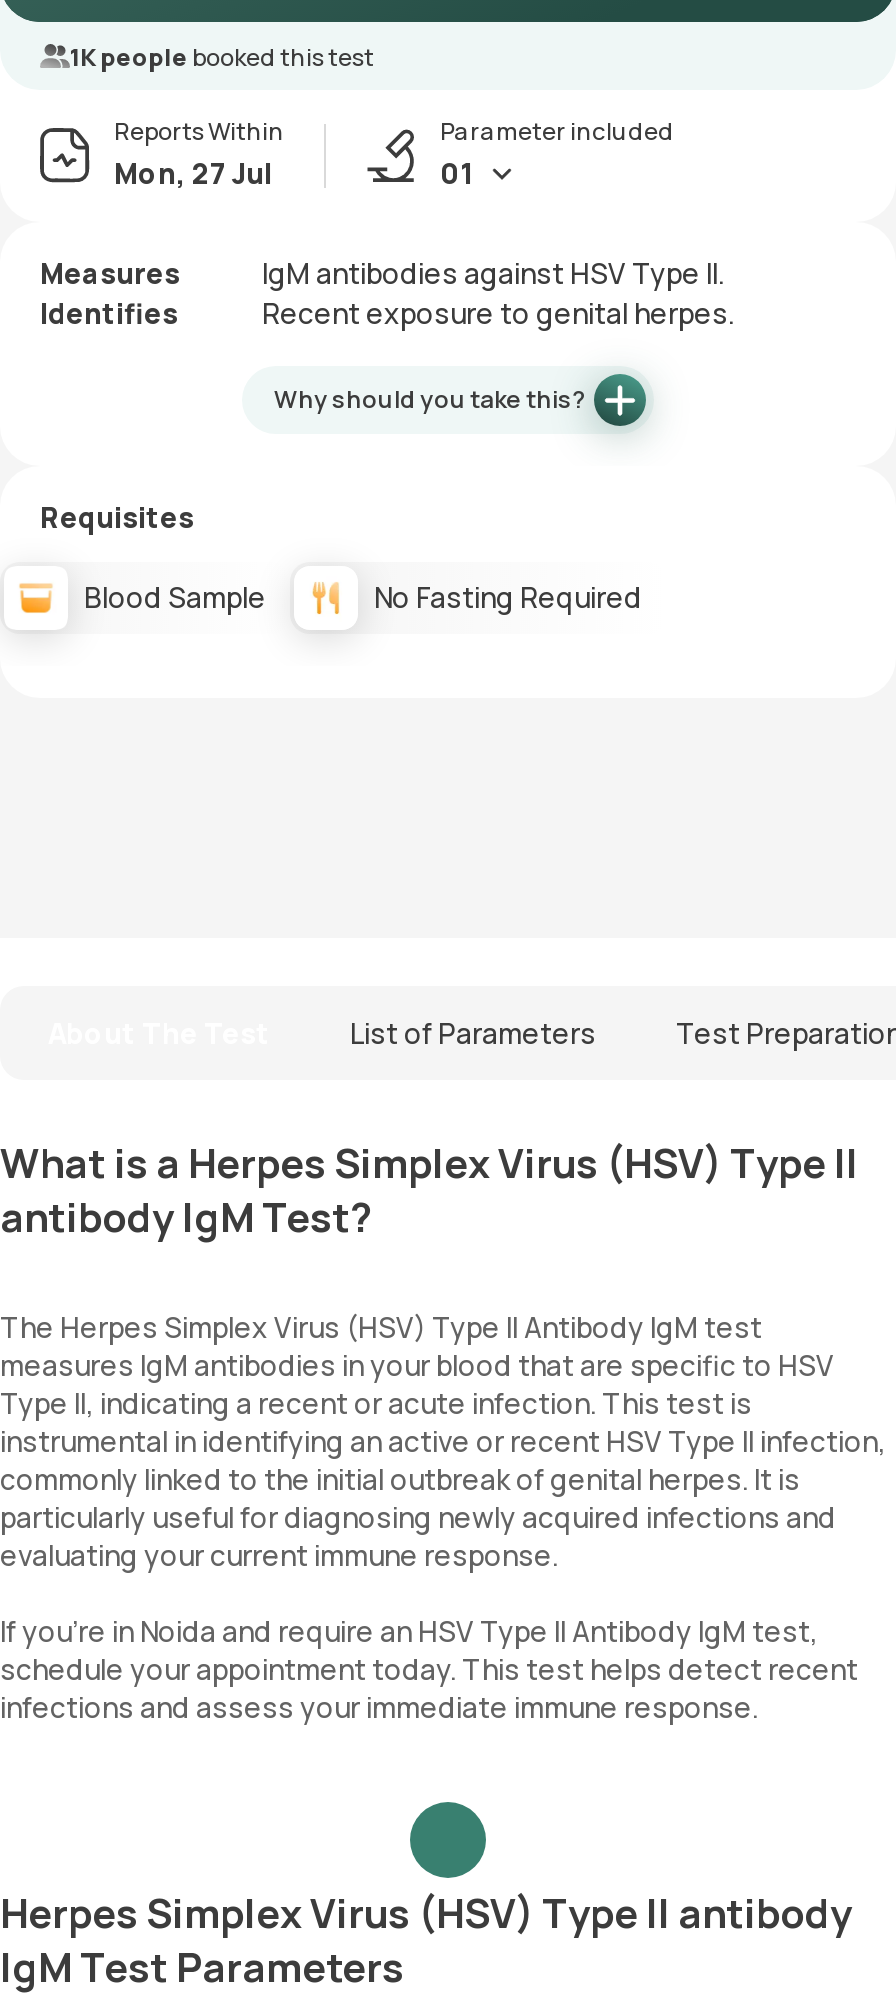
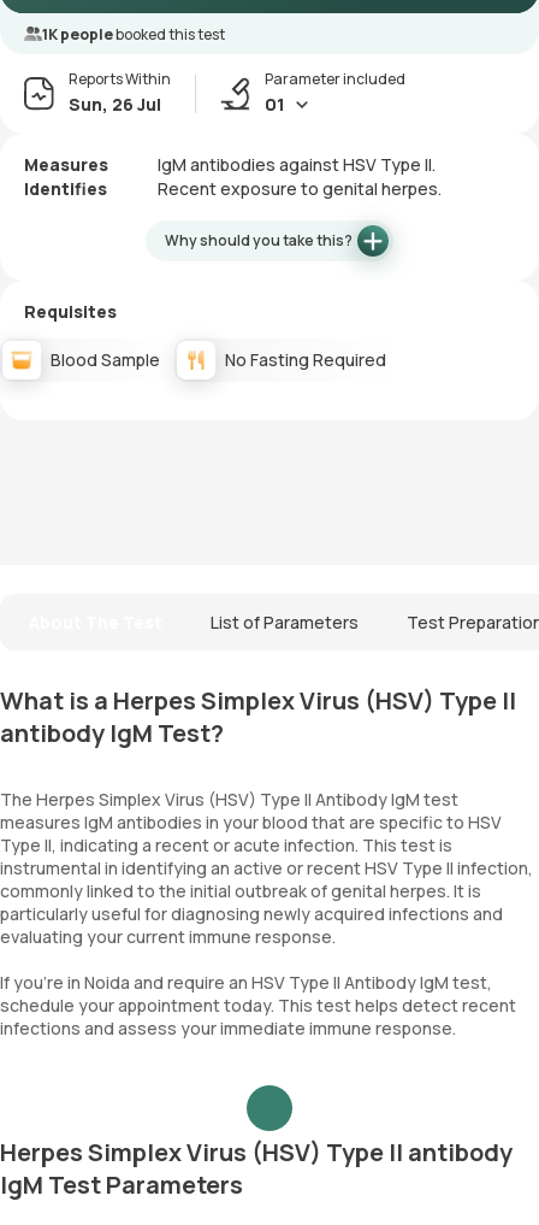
[114,154,272,192] Mon, 27 Jul -> [69,93,161,116] Sun, 26 Jul

